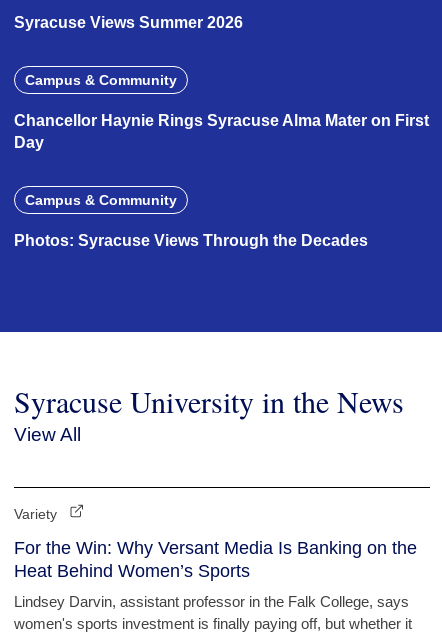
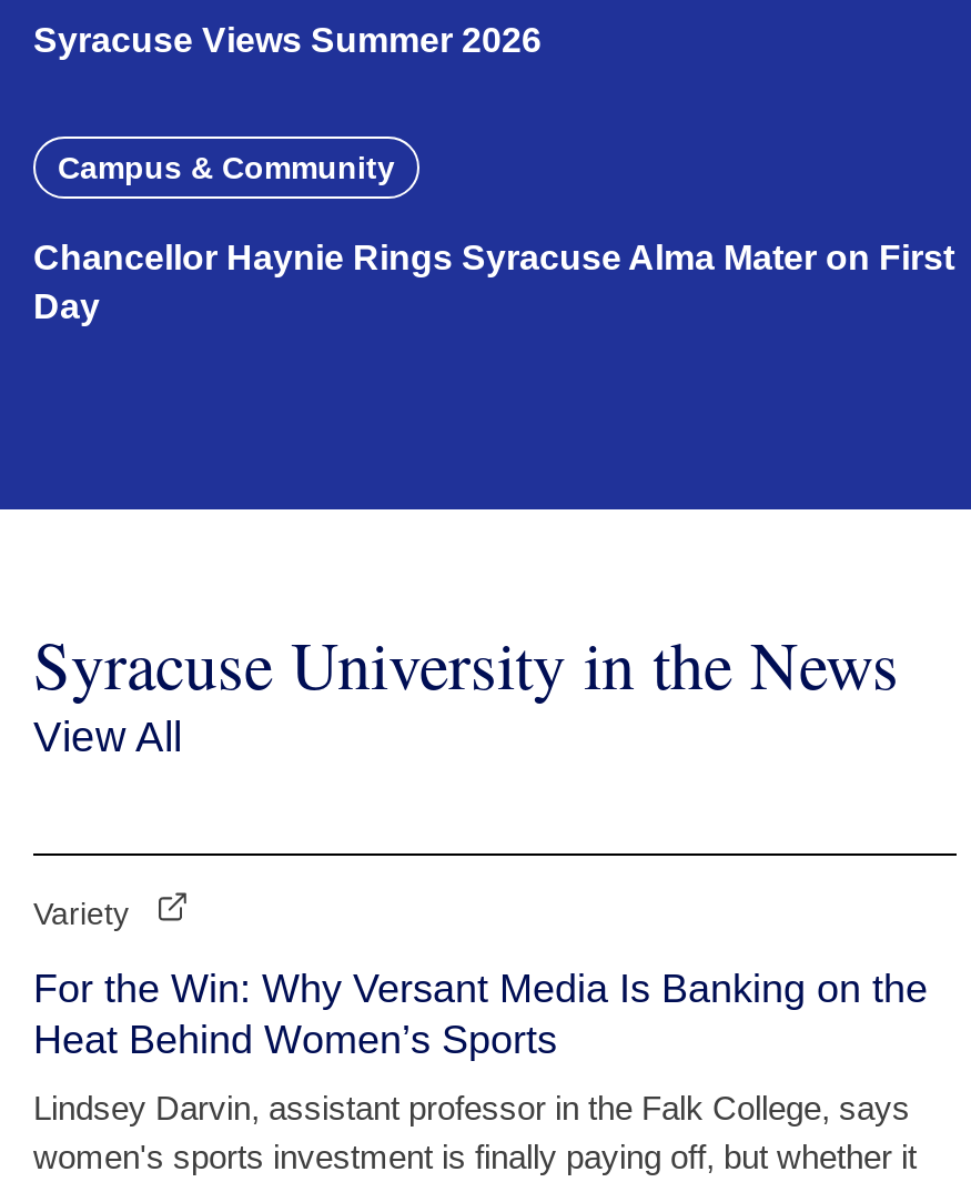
[14,192,368,249] Campus & Community | Photos: Syracuse Views Through the Decades -> none

